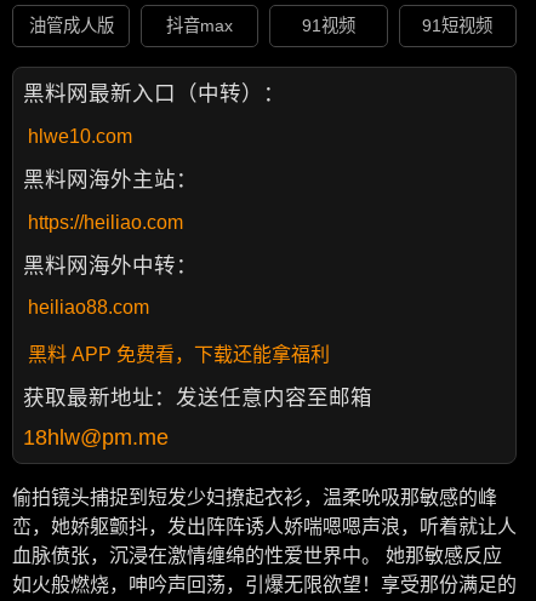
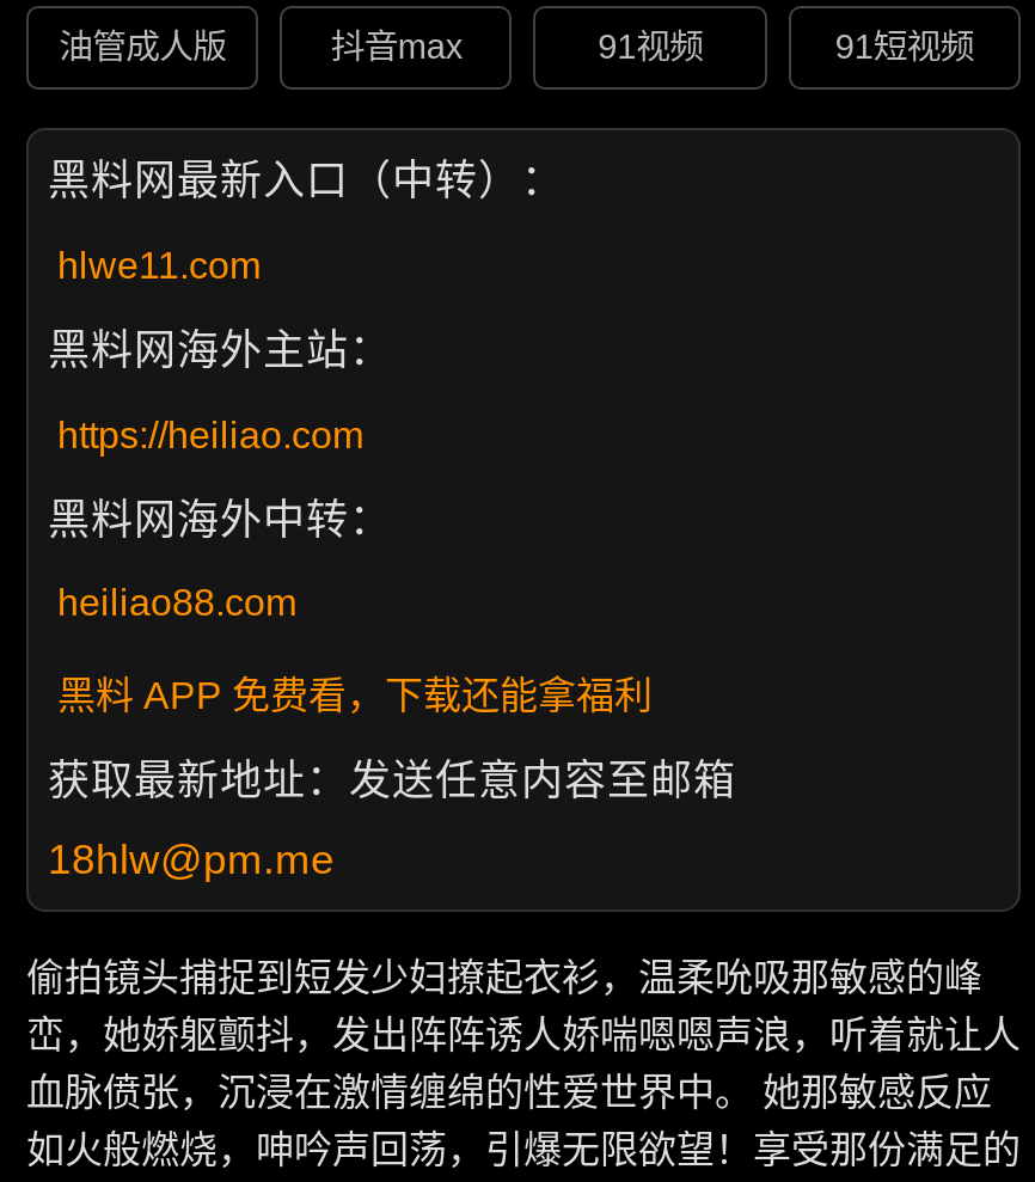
[28,126,132,146] hlwe10.com -> [57,245,261,285] hlwe11.com

